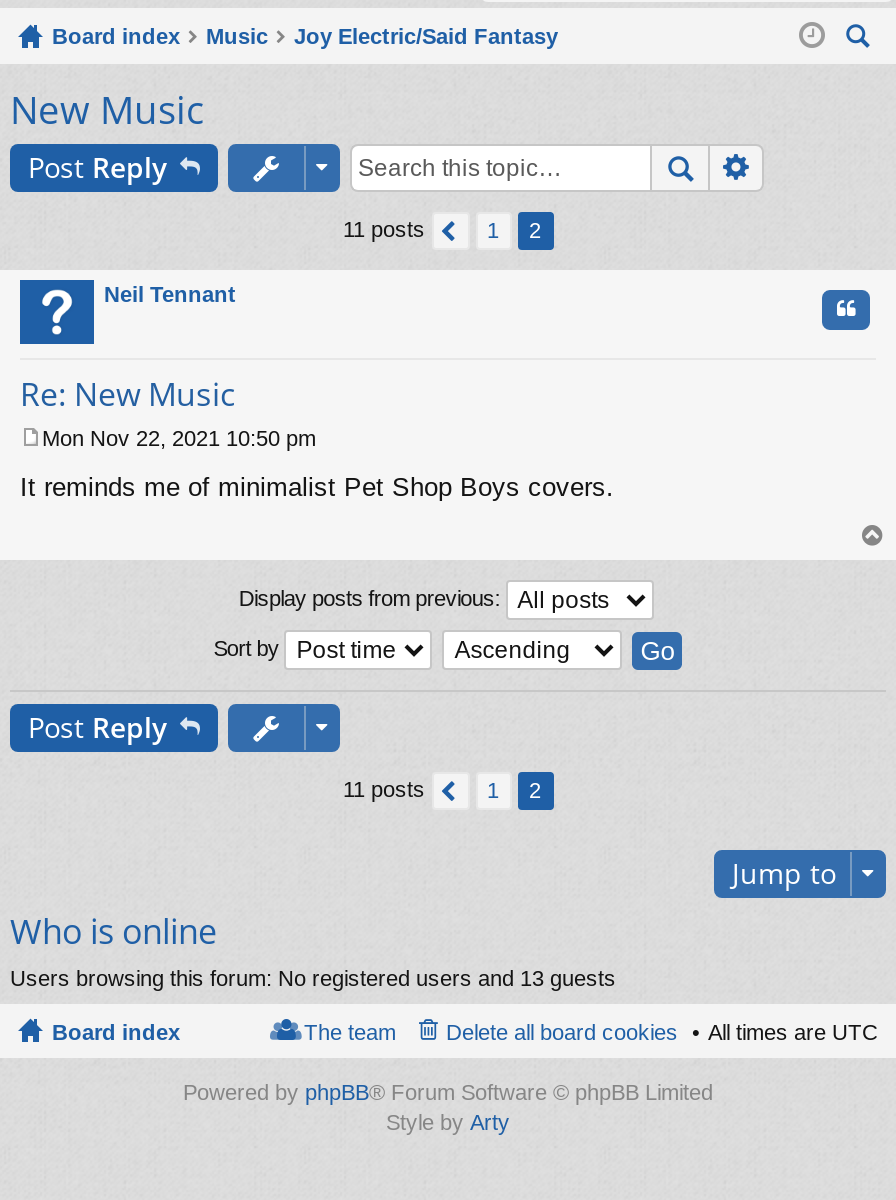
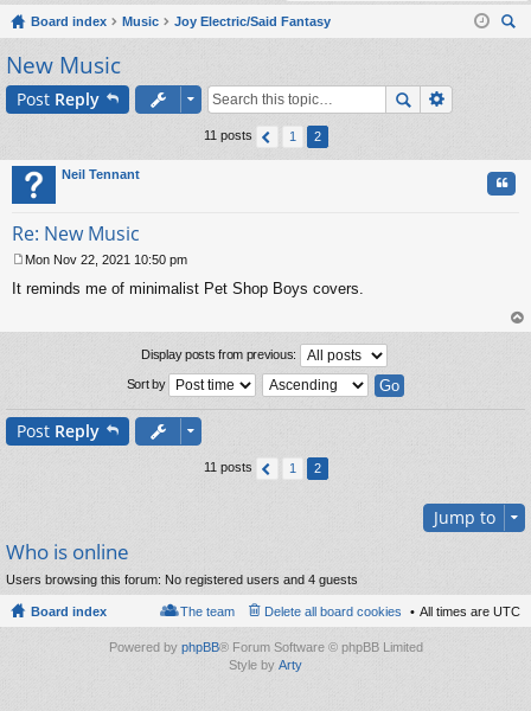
[10,966,616,990] Users browsing this forum: No registered users and 13 guests -> [6,572,358,587] Users browsing this forum: No registered users and 4 guests

